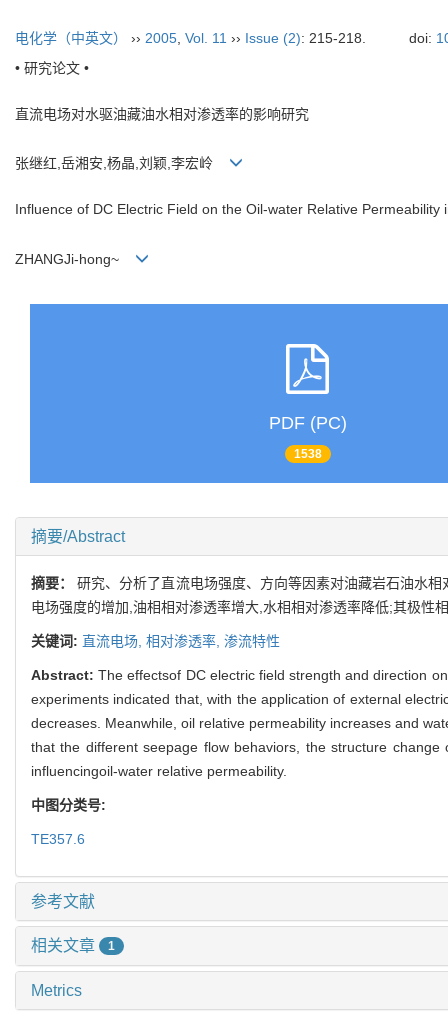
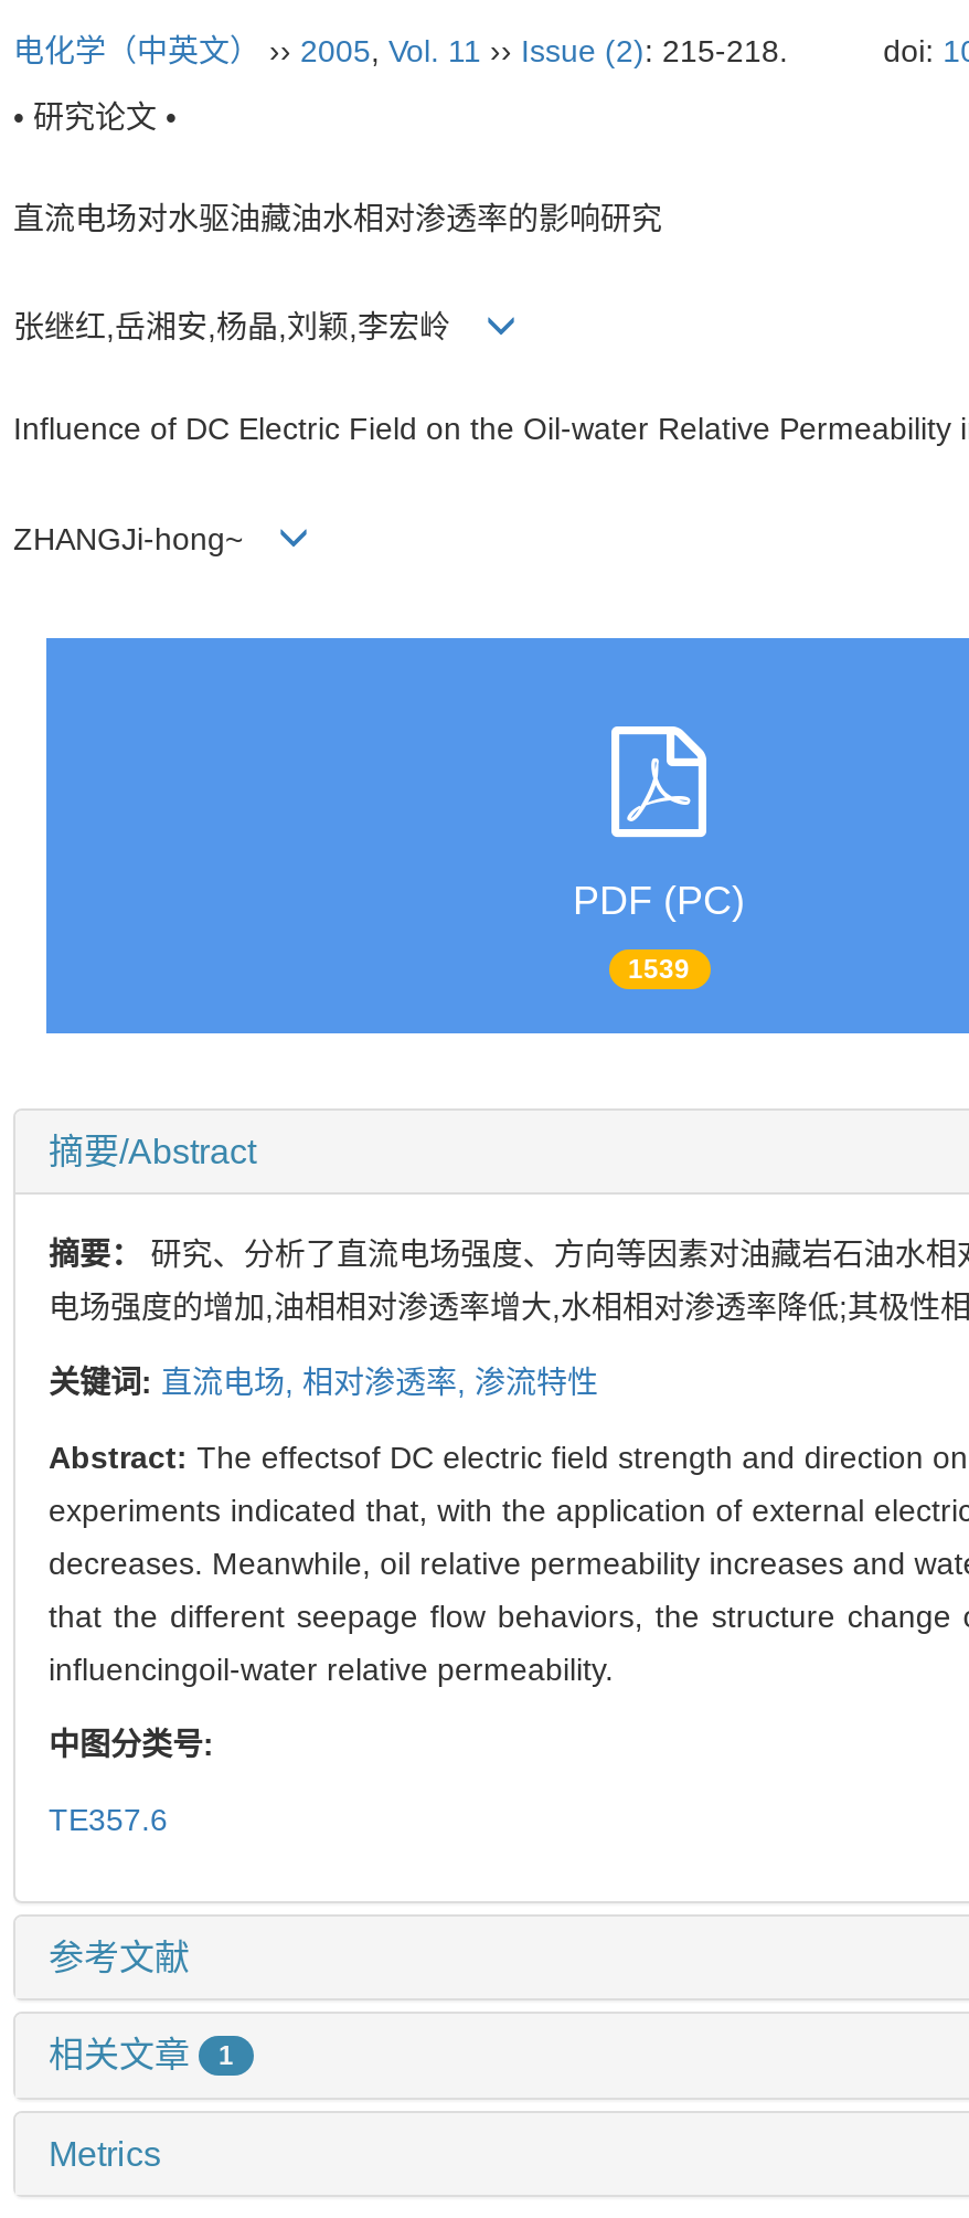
[293,447,321,461] 1538 -> [628,954,690,985] 1539

